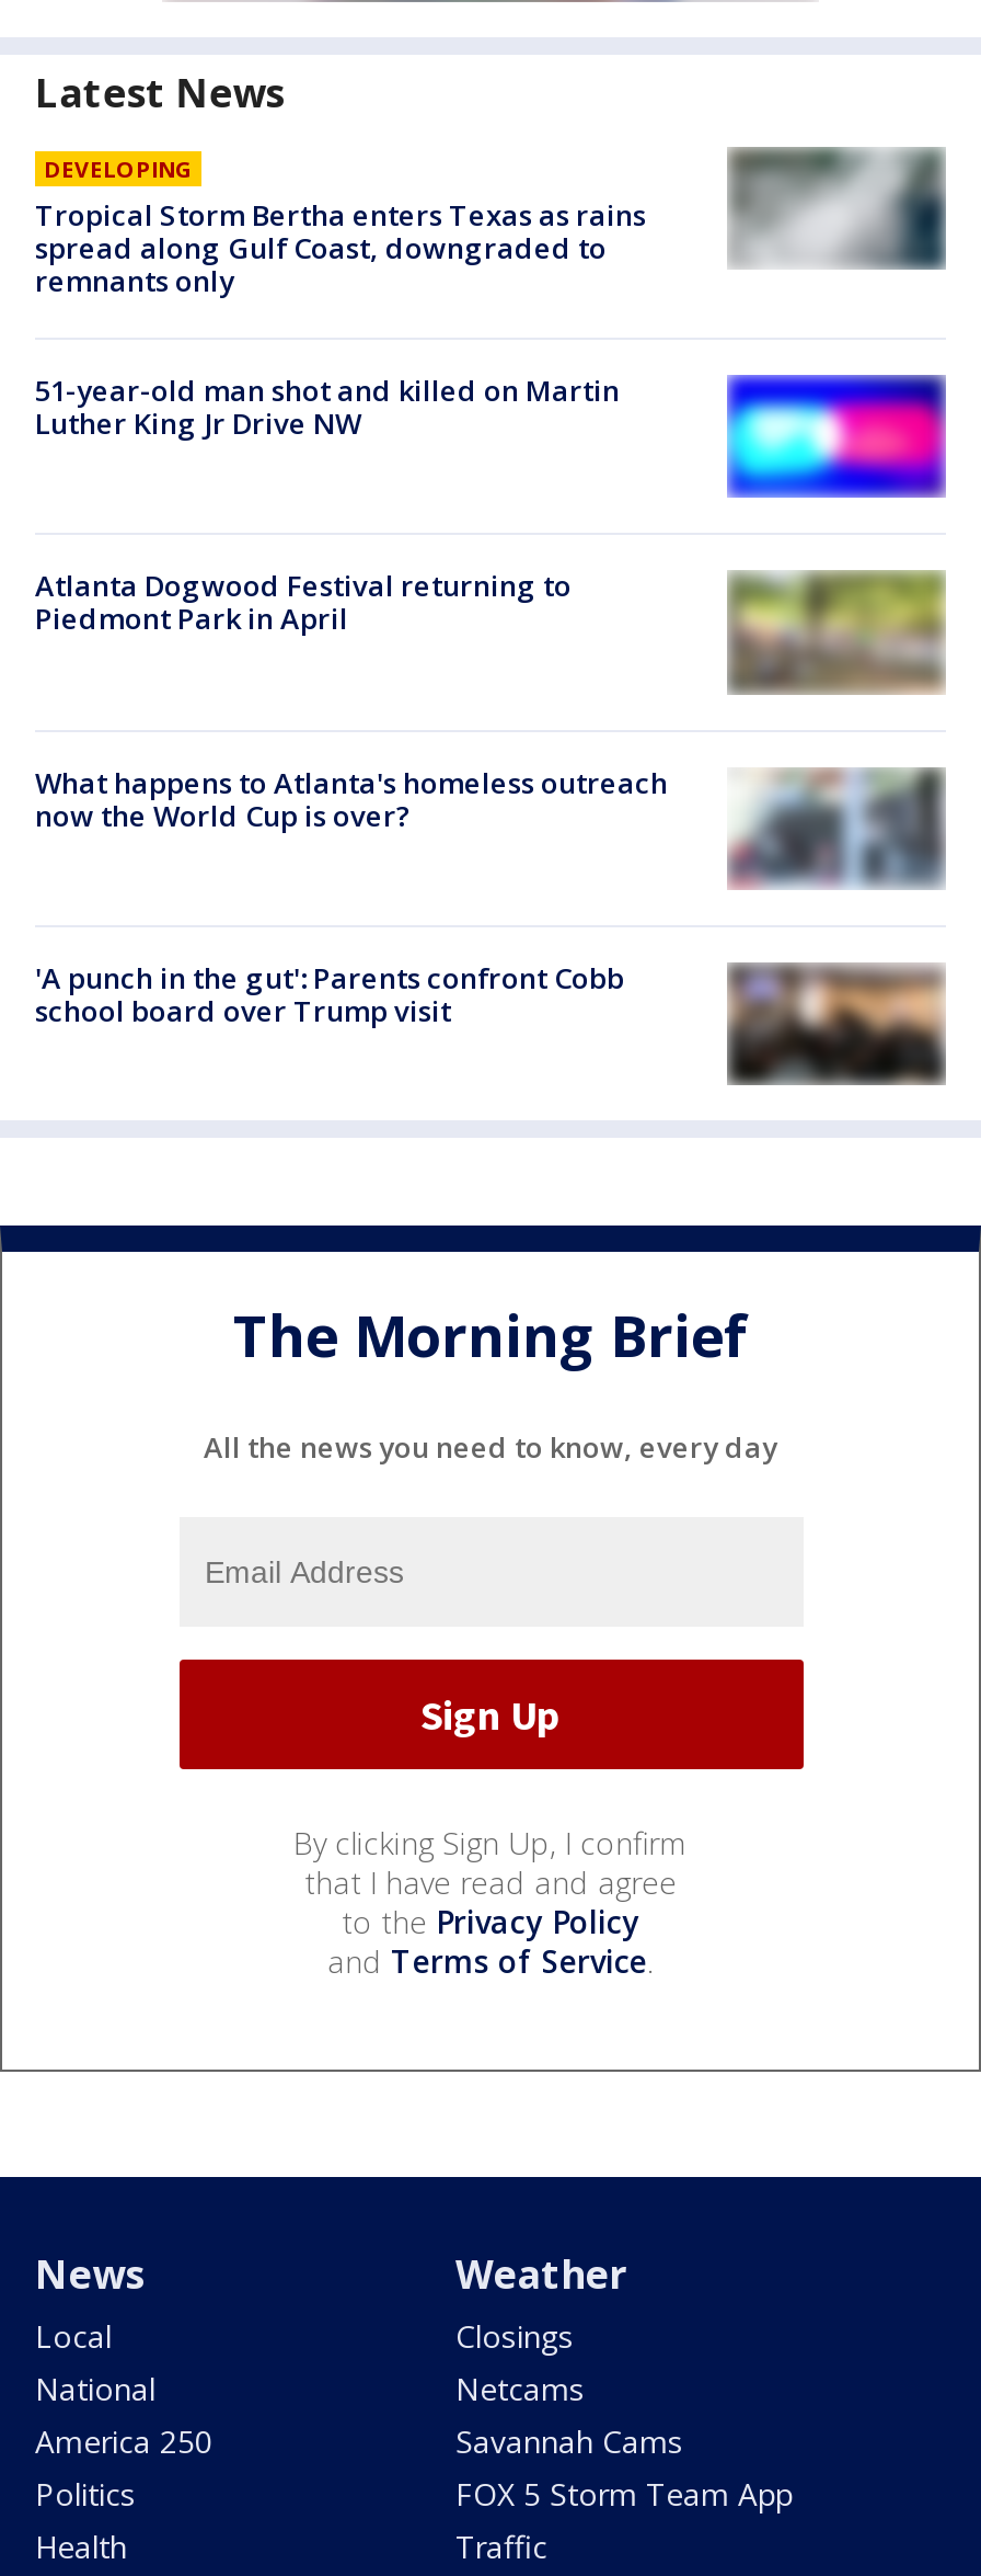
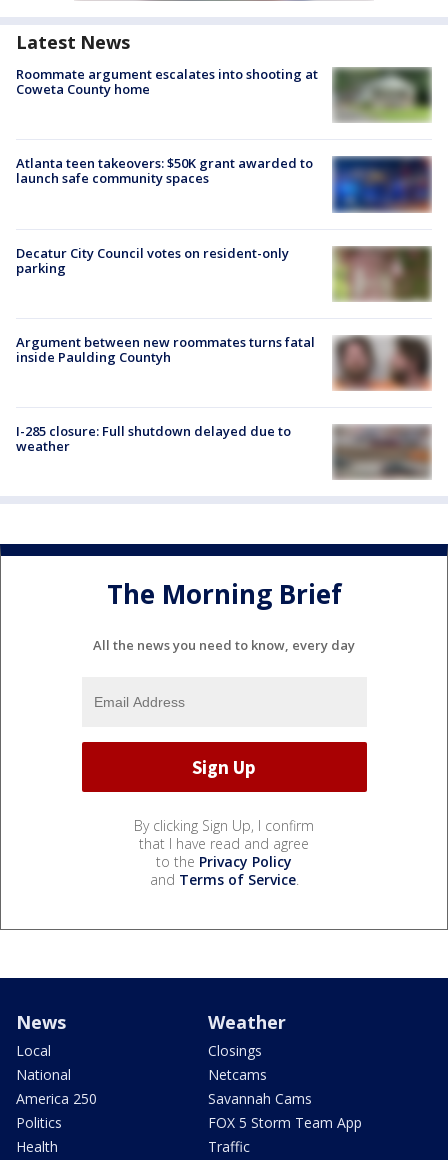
[35,154,646,301] DEVELOPING | Tropical Storm Bertha enters Texas as rains | spread along Gulf Coast, downgraded to | remnants only -> [16,65,318,98] Roommate argument escalates into shooting at | Coweta County home
[738,149,944,270] [image] -> [335,67,432,123] [image]
[35,371,620,443] 51-year-old man shot and killed on Martin | Luther King Jr Drive NW -> [16,154,313,187] Atlanta teen takeovers: $50K grant awarded to | launch safe community spaces
[727,375,946,498] [image] -> [332,156,432,213] [image]
[35,567,572,639] Atlanta Dogwood Festival returning to | Piedmont Park in April -> [16,244,289,277] Decatur City Council votes on resident-only | parking
[729,570,946,693] [image] -> [332,246,431,302] [image]
[35,762,946,890] [image] | What happens to Atlanta's homeless outreach | now the World Cup is over? -> [16,333,432,391] [image] | Argument between new roommates turns fatal | inside Paulding Countyh
[35,958,624,1030] 'A punch in the gut': Parents confront Cobb | school board over Trump visit -> [16,422,291,455] I-285 closure: Full shutdown delayed due to | weather
[729,971,944,1083] [image] -> [334,426,430,480] [image]

